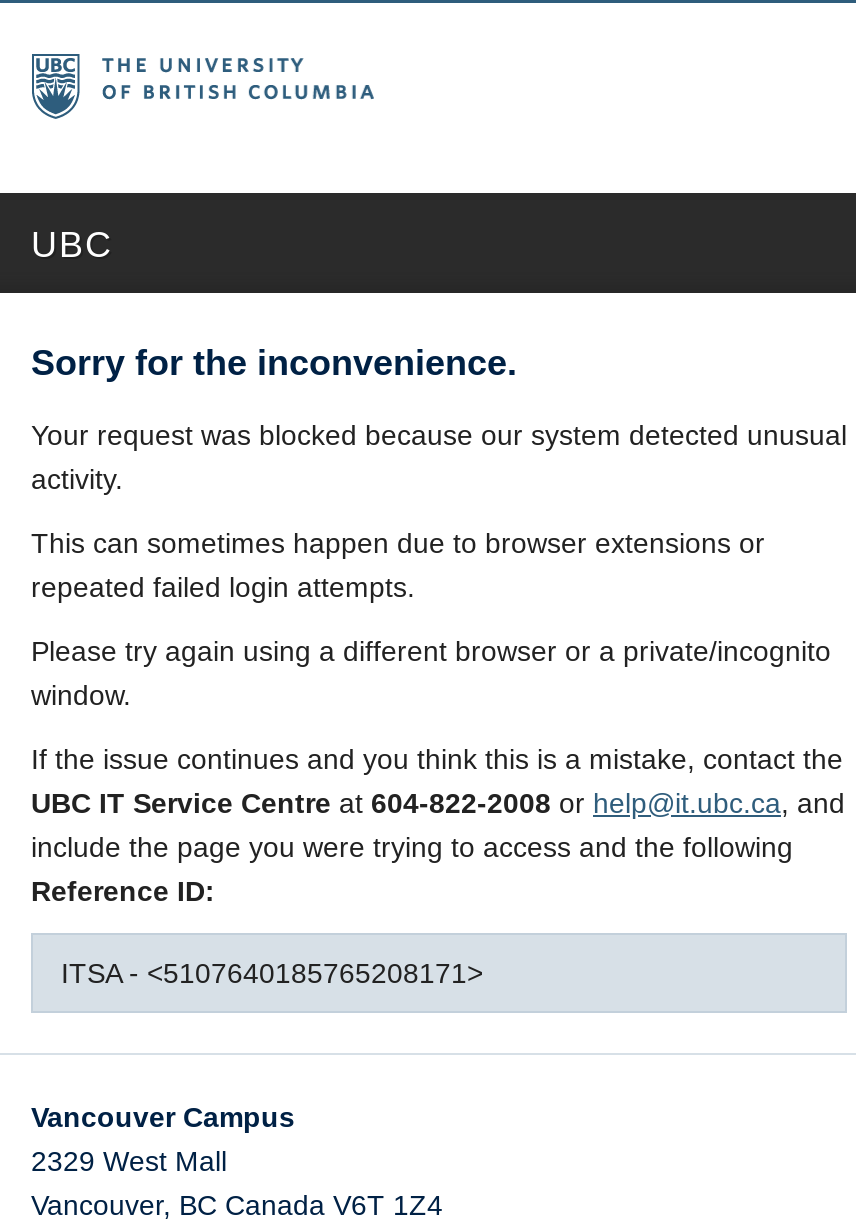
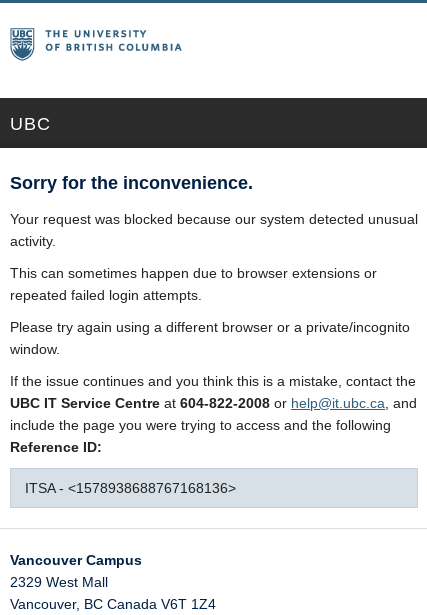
[61,957,483,989] ITSA - <5107640185765208171> -> [25,480,236,496] ITSA - <1578938688767168136>

